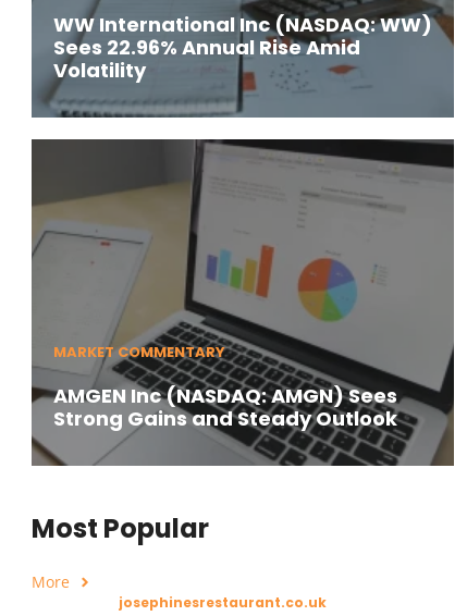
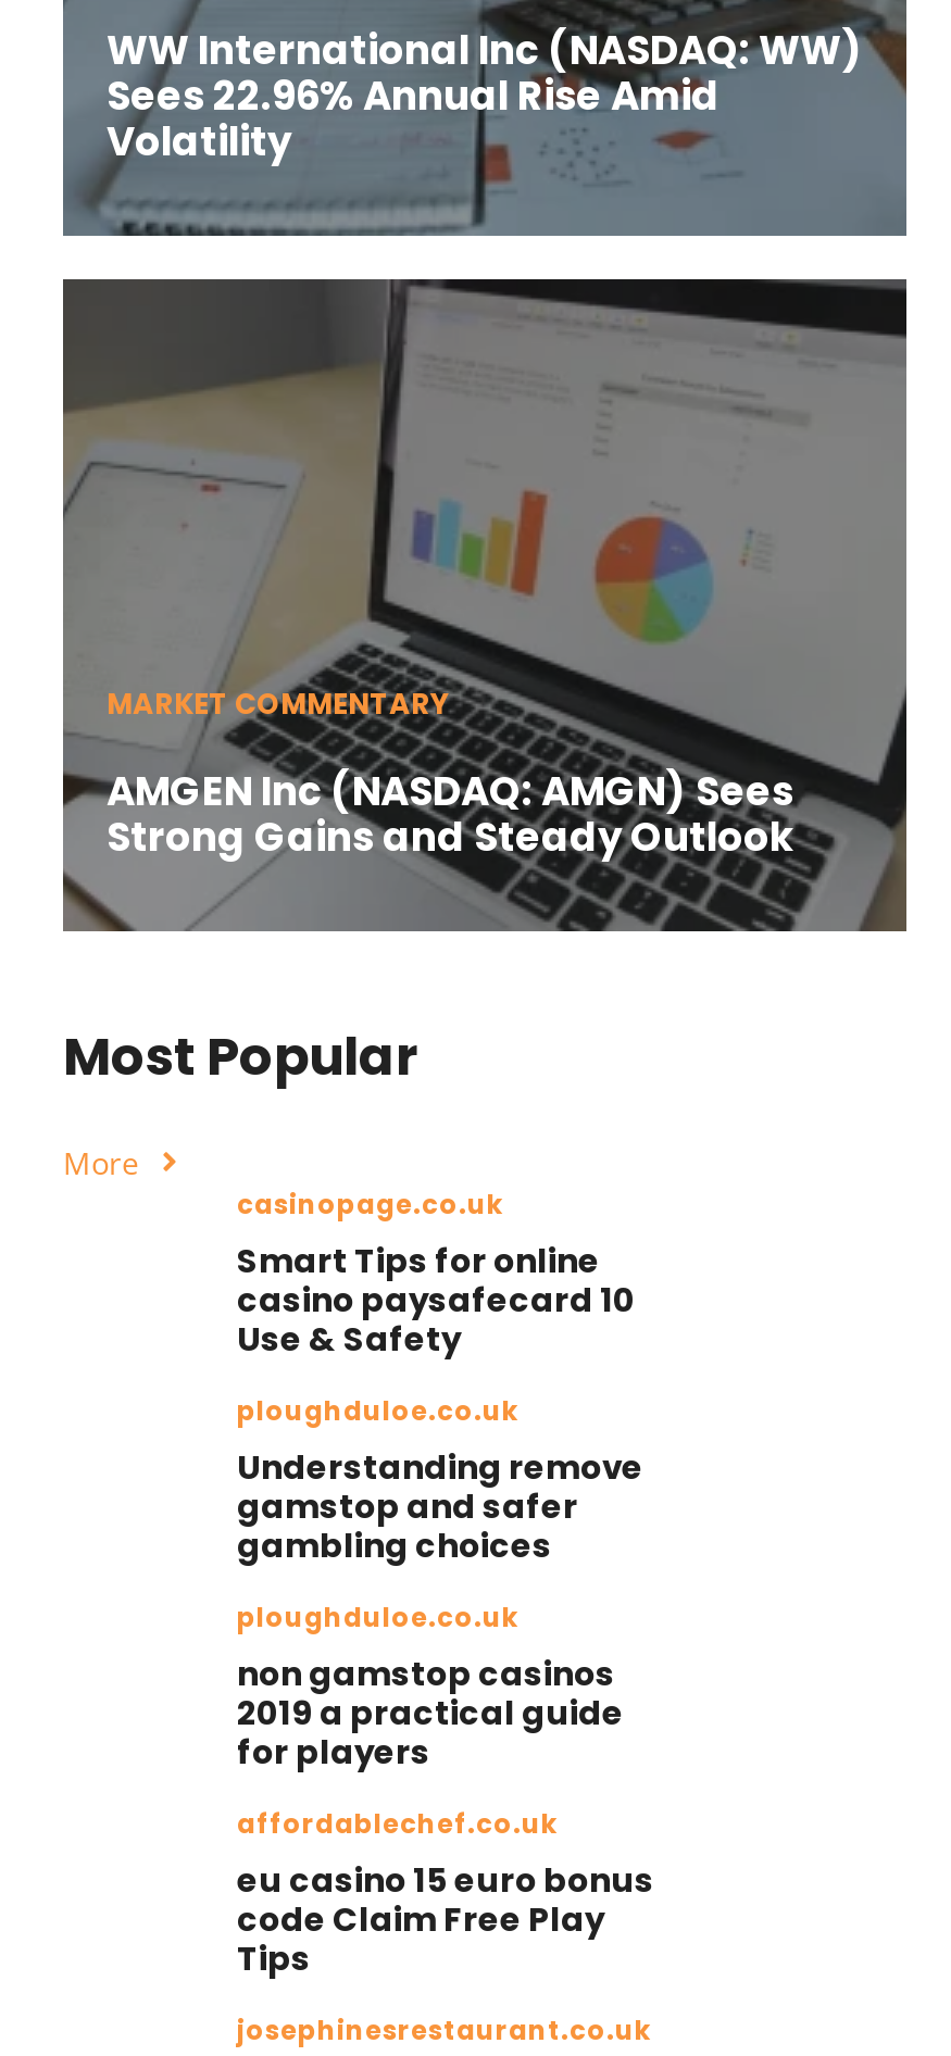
none -> [237,1185,654,1980] casinopage.co.uk | Smart Tips for online | casino paysafecard 10 | Use & Safety | ploughduloe.co.uk | Understanding remove | gamstop and safer | gambling choices | ploughduloe.co.uk | non gamstop casinos | 2019 a practical guide | for players | affordablechef.co.uk | eu casino 15 euro bonus | code Claim Free Play | Tips

